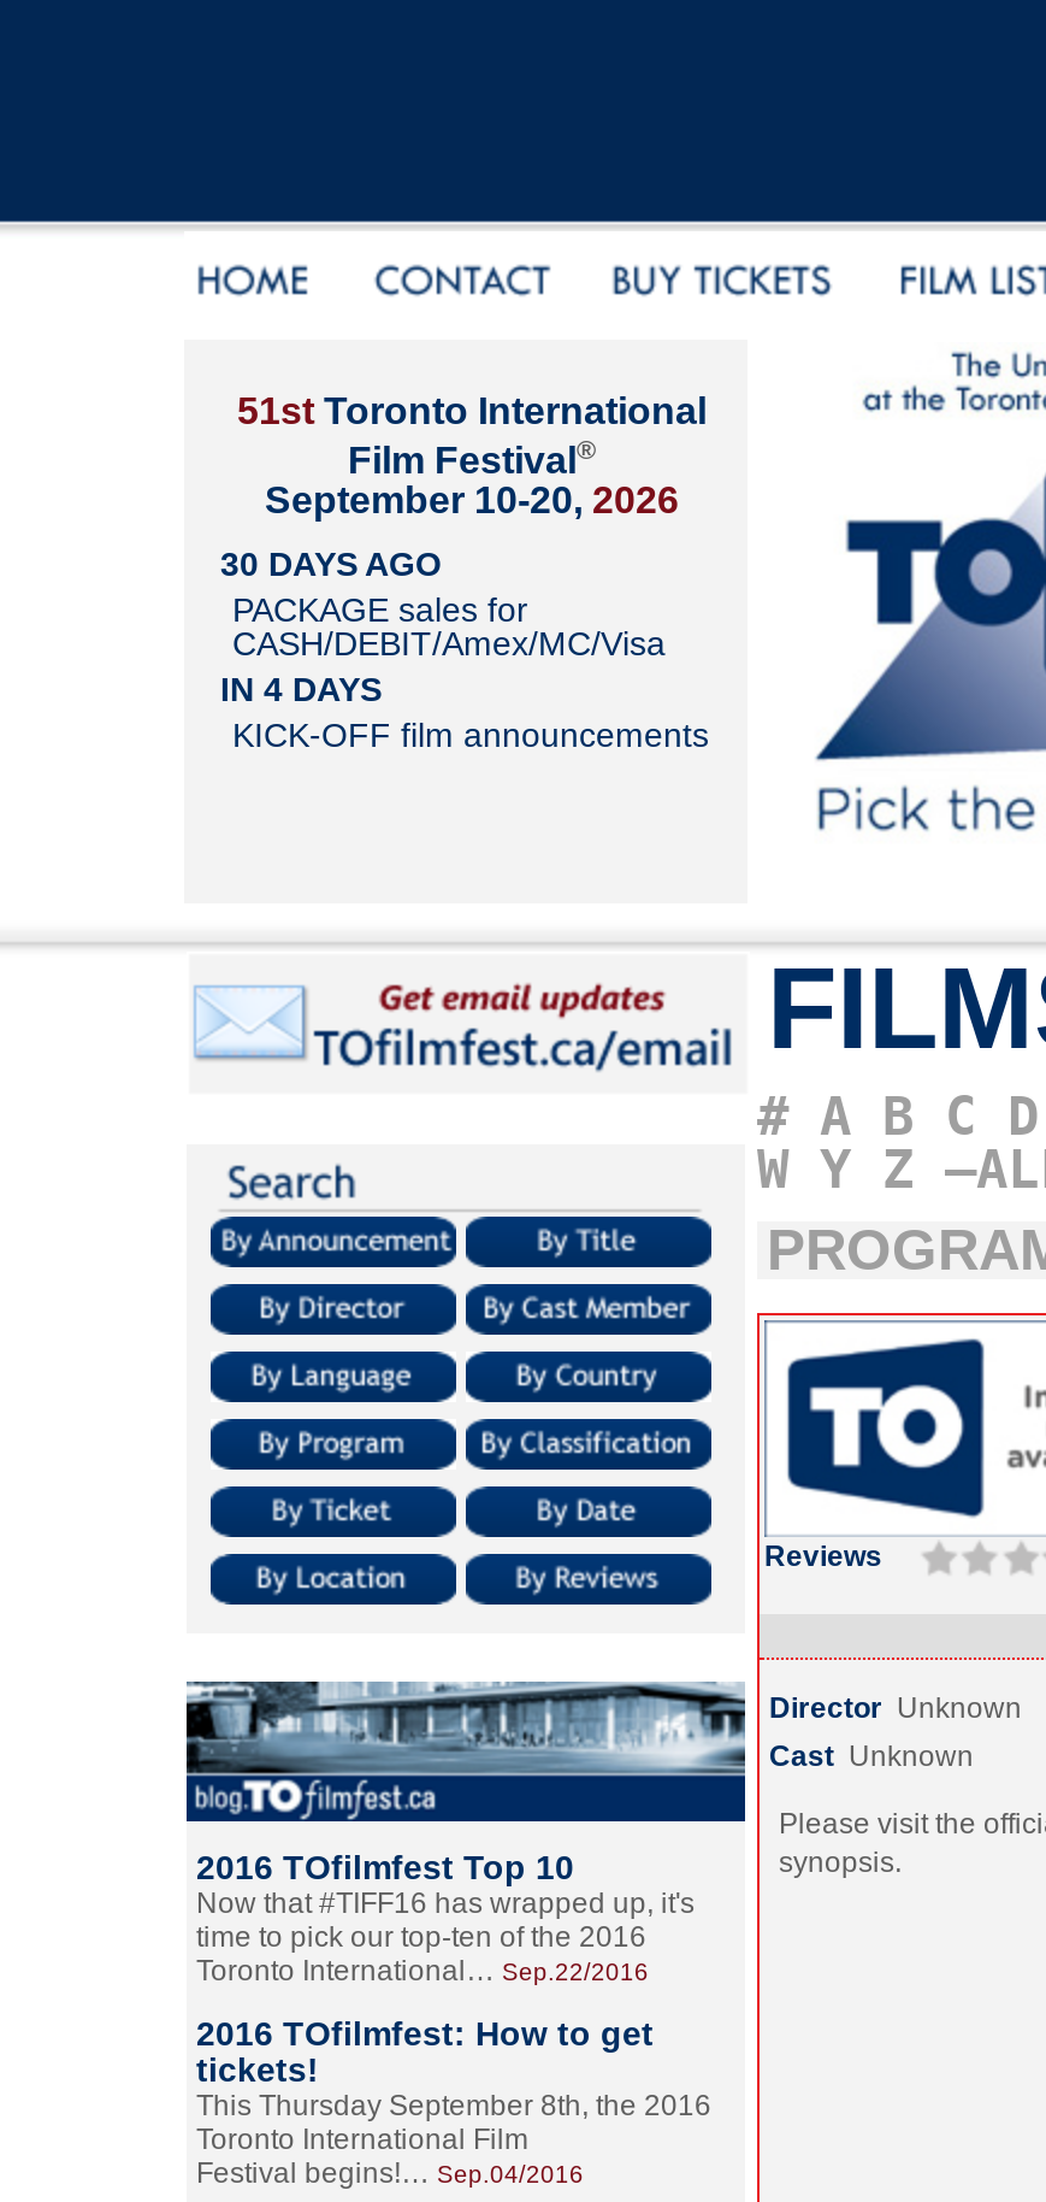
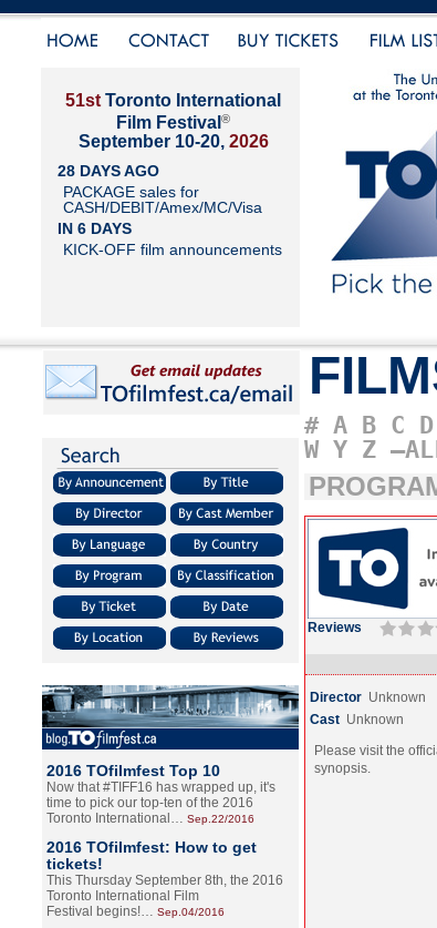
[220,544,442,583] 30 DAYS AGO -> [58,162,159,180] 28 DAYS AGO
[220,670,382,708] IN 4 DAYS -> [58,219,132,237] IN 6 DAYS

